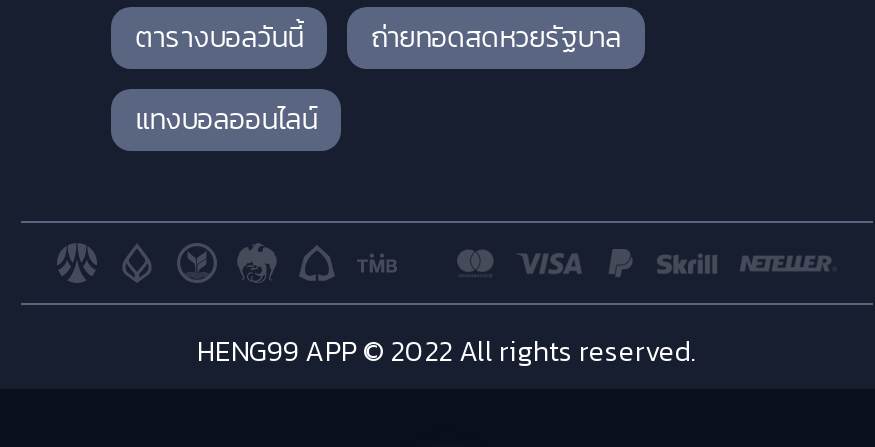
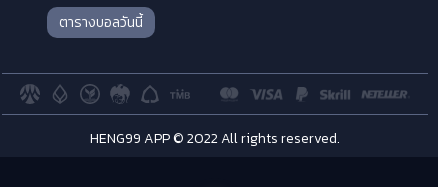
[135,17,621,141] ถ่ายทอดสดหวยรัฐบาล | แทงบอลออนไลน์ -> none

